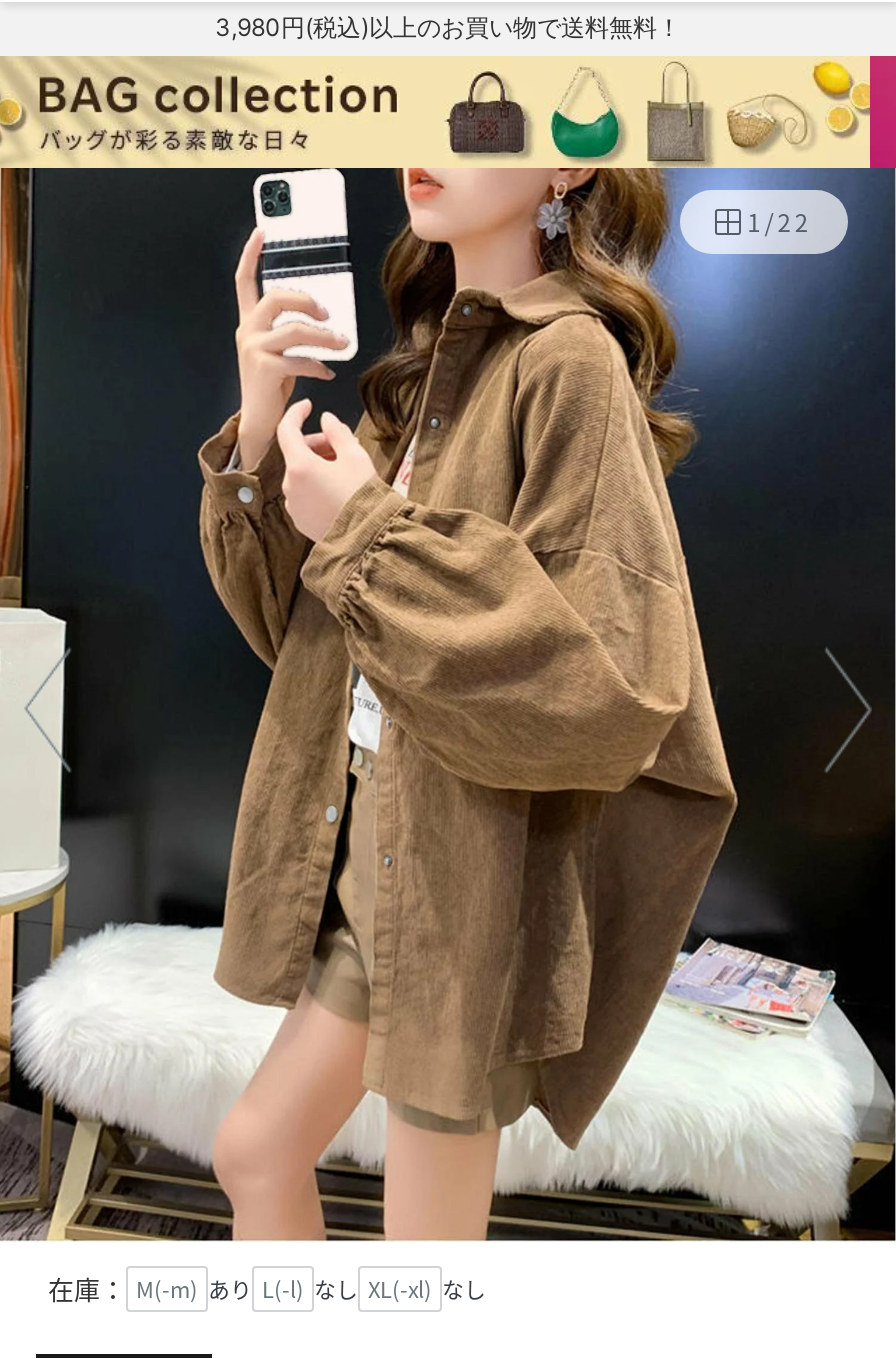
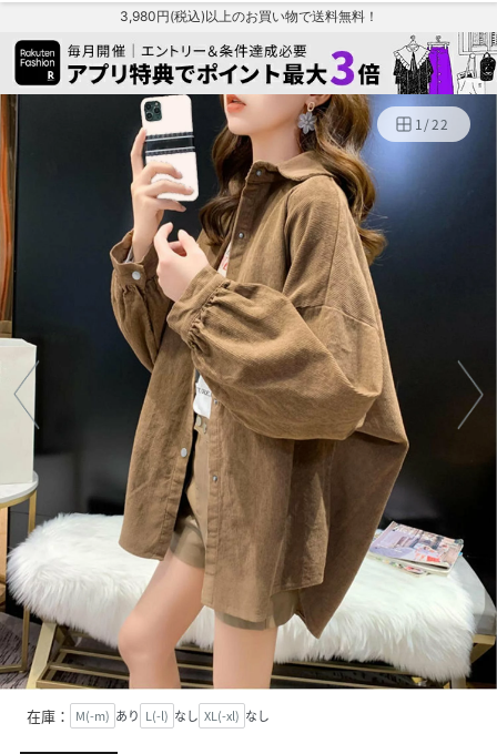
[6,56,890,170] [image] -> [3,32,494,95] [image]

